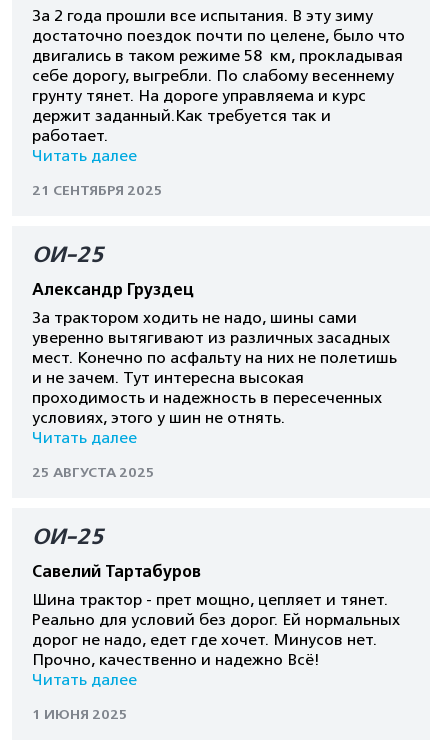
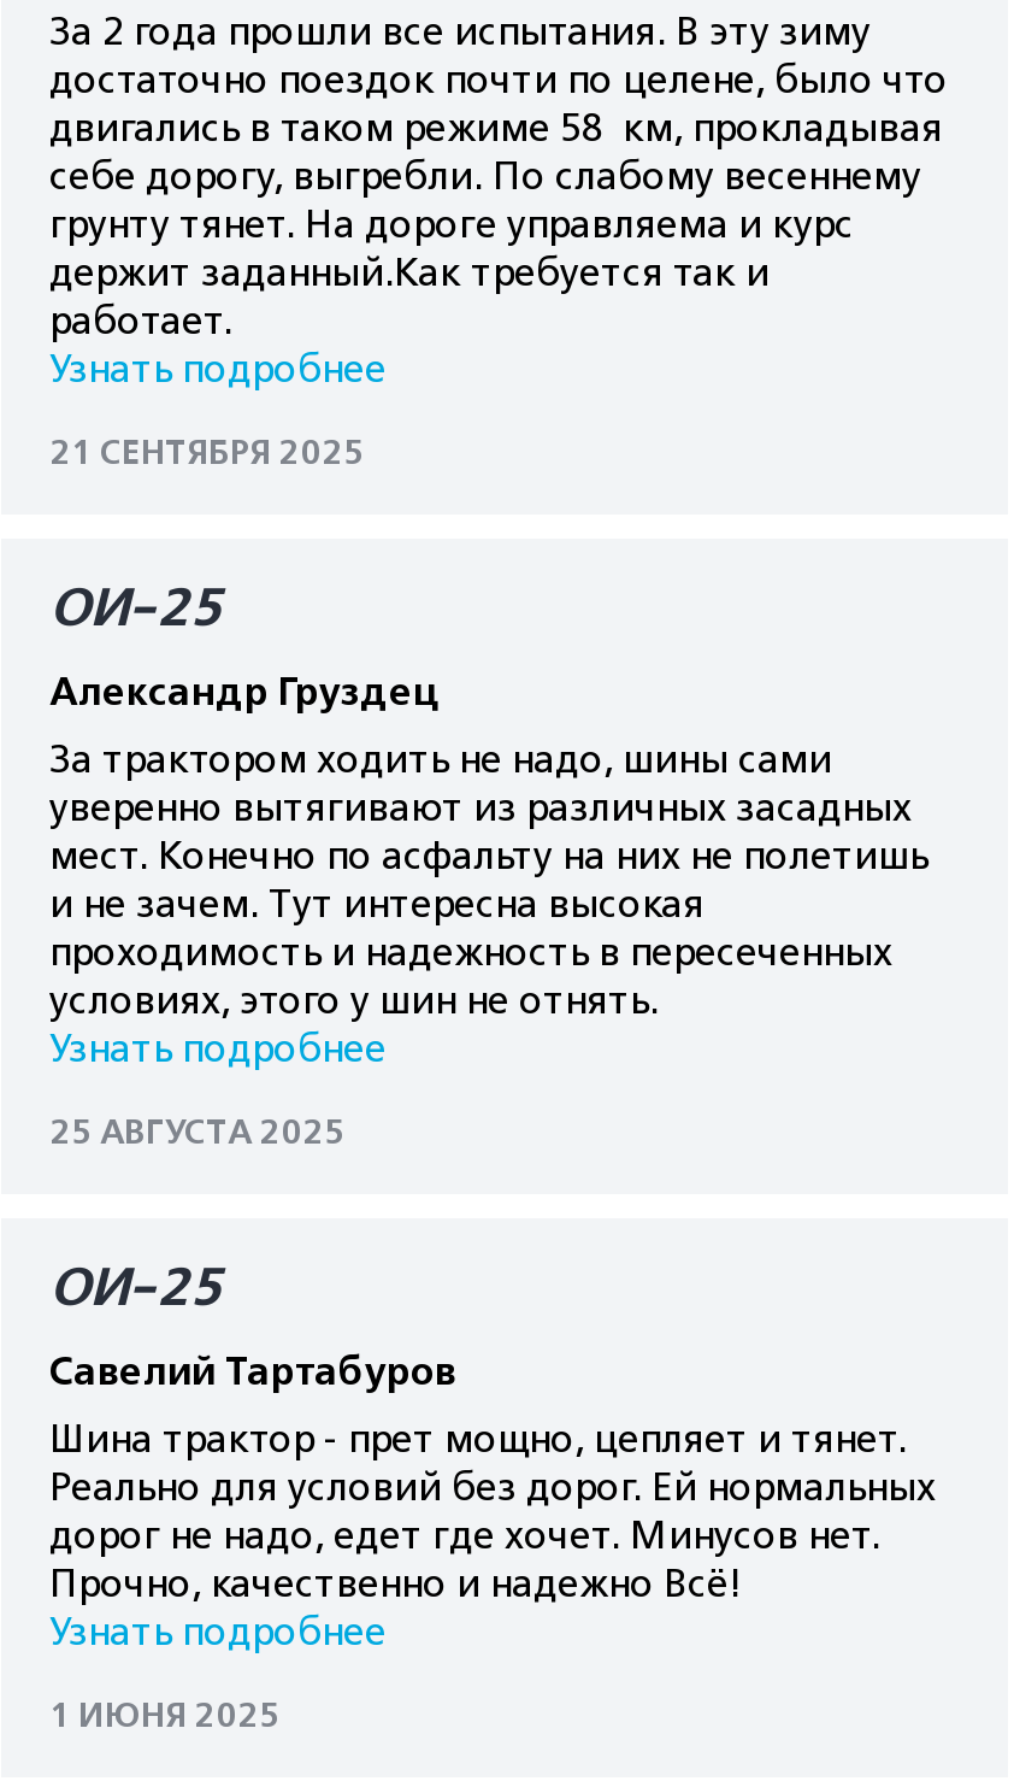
[32,147,137,165] Читать далее -> [49,348,387,392] Узнать подробнее
[32,429,137,447] Читать далее -> [49,1028,387,1071] Узнать подробнее
[32,671,137,689] Читать далее -> [49,1611,387,1654] Узнать подробнее

